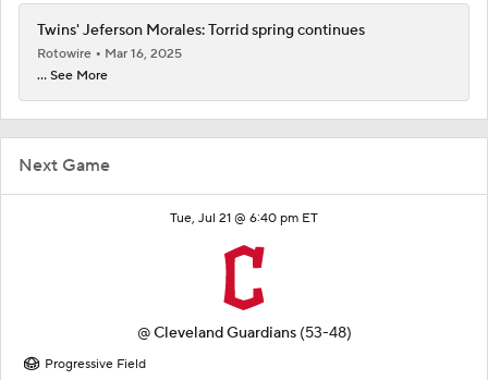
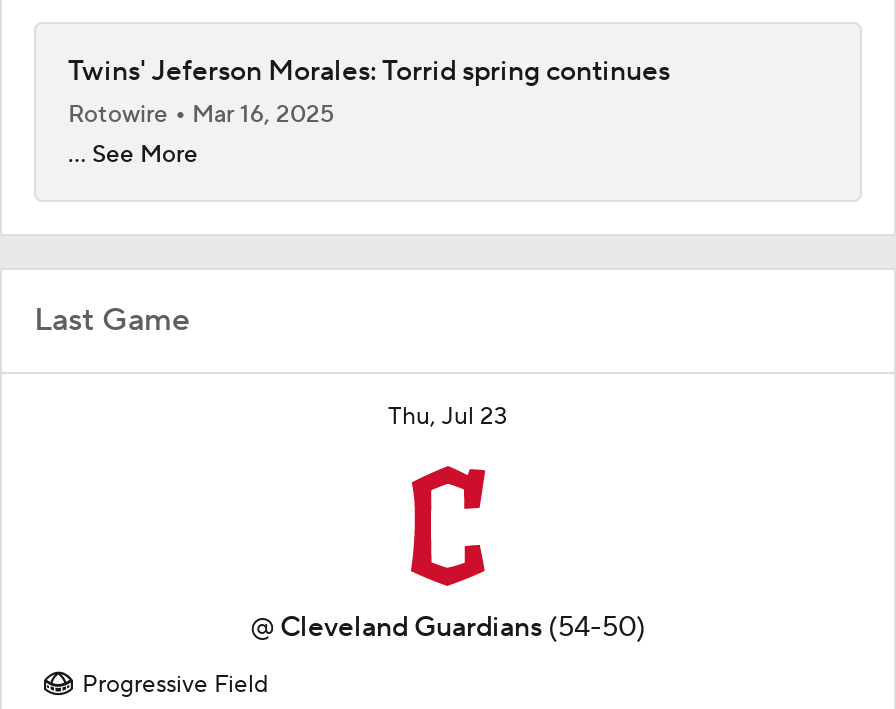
[19,155,110,176] Next Game -> [34,300,190,340] Last Game
[170,210,318,226] Tue, Jul 21 @ 6:40 pm ET -> [388,402,508,432] Thu, Jul 23
[137,323,351,343] @ Cleveland Guardians (53-48) -> [250,610,646,646] @ Cleveland Guardians (54-50)

